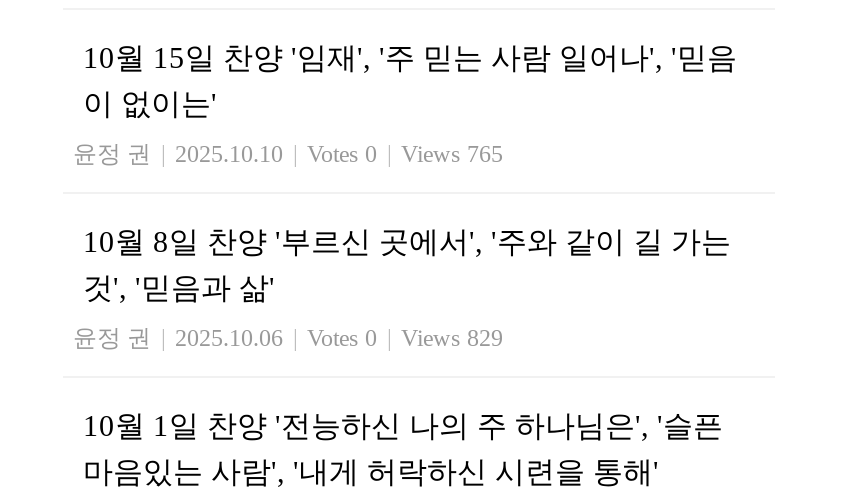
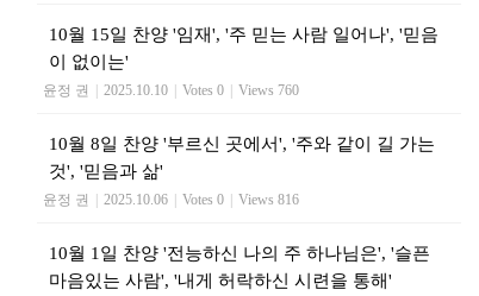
[73,140,503,168] 윤정 권 2025.10.10 Votes 0 Views 765 -> [43,84,299,98] 윤정 권 2025.10.10 Votes 0 Views 760
[73,324,503,352] 윤정 권 2025.10.06 Votes 0 Views 829 -> [43,193,299,207] 윤정 권 2025.10.06 Votes 0 Views 816

